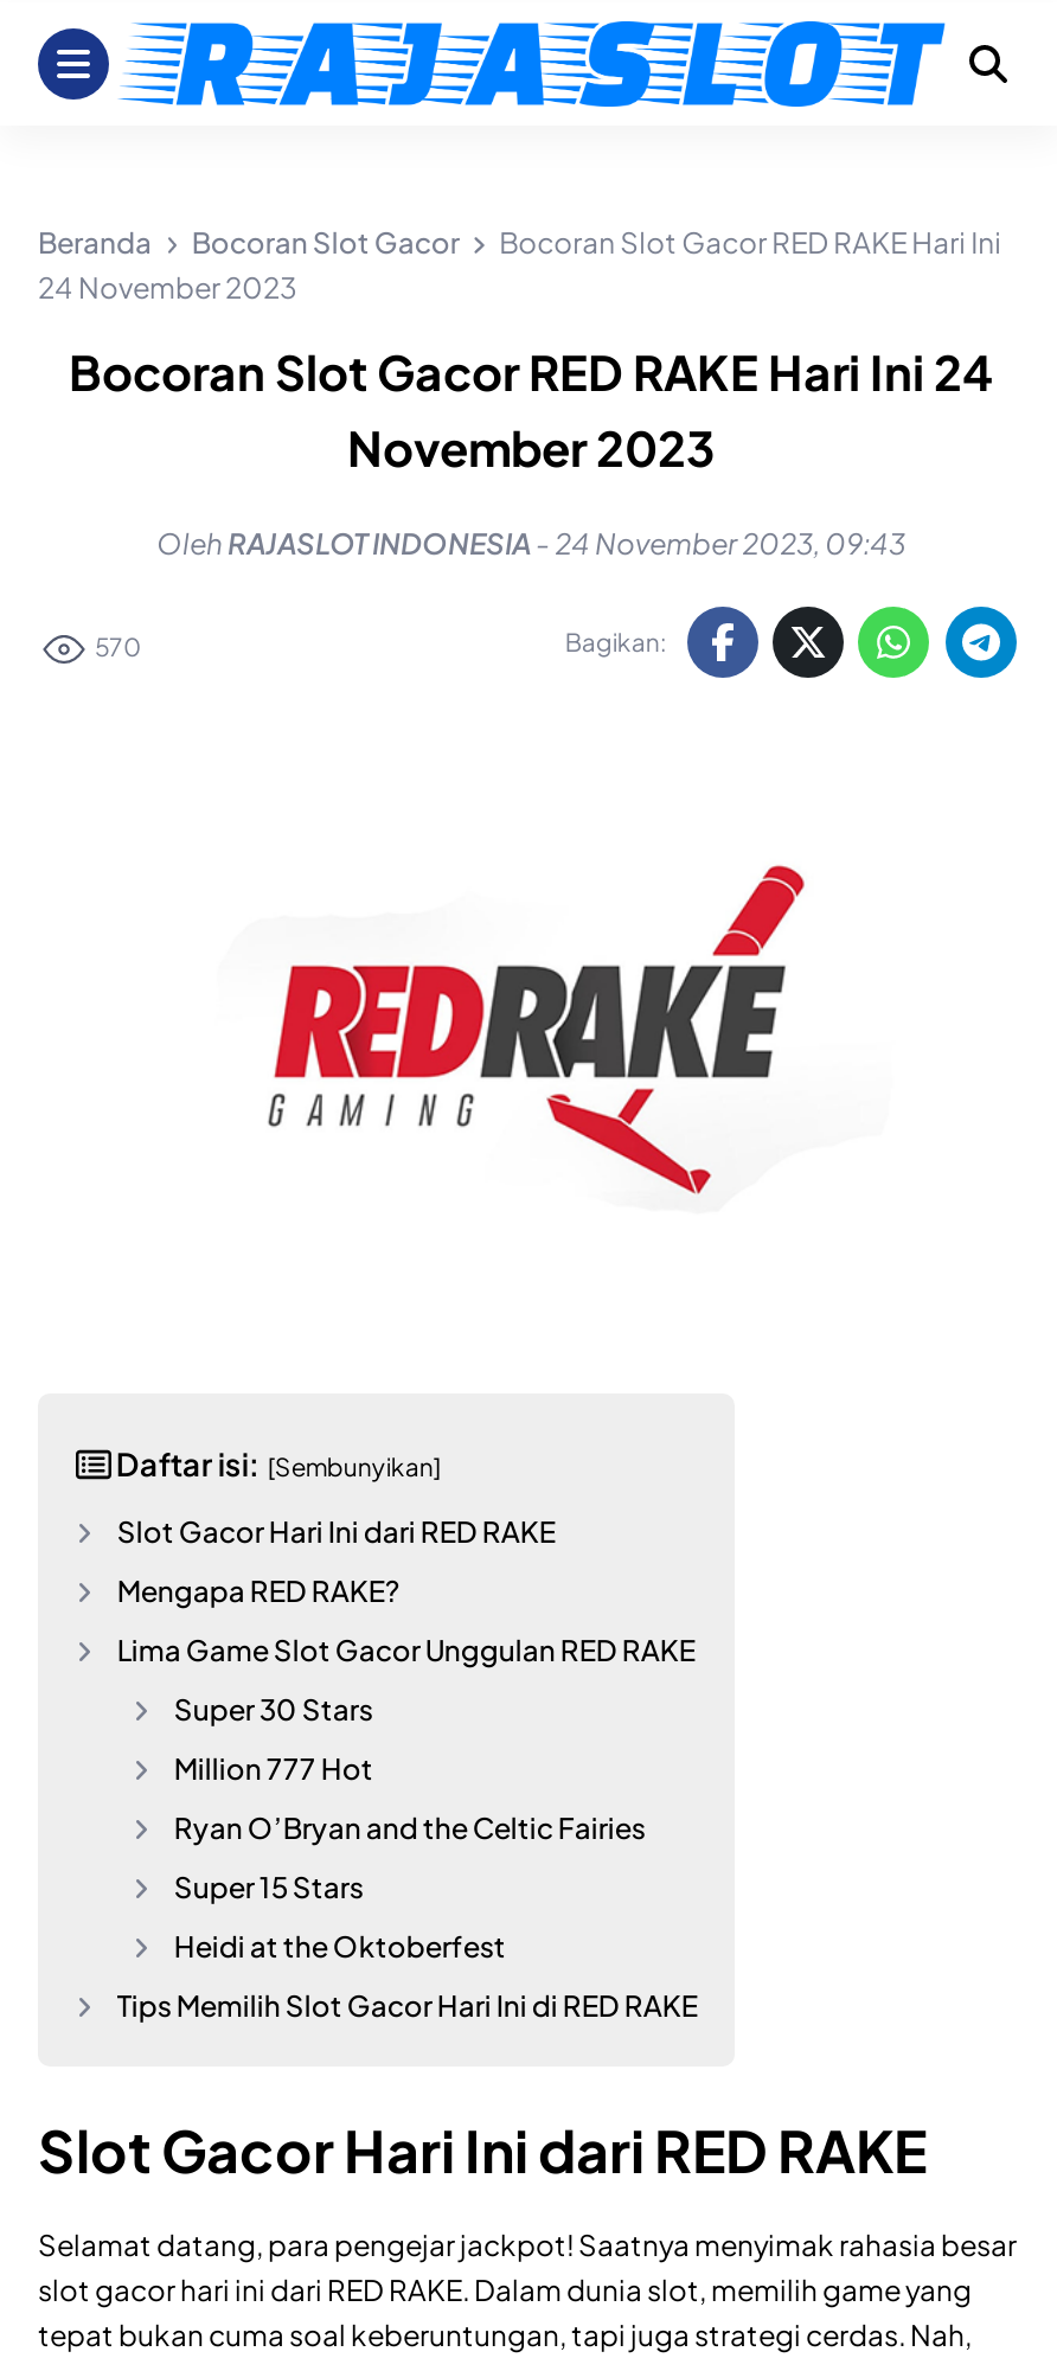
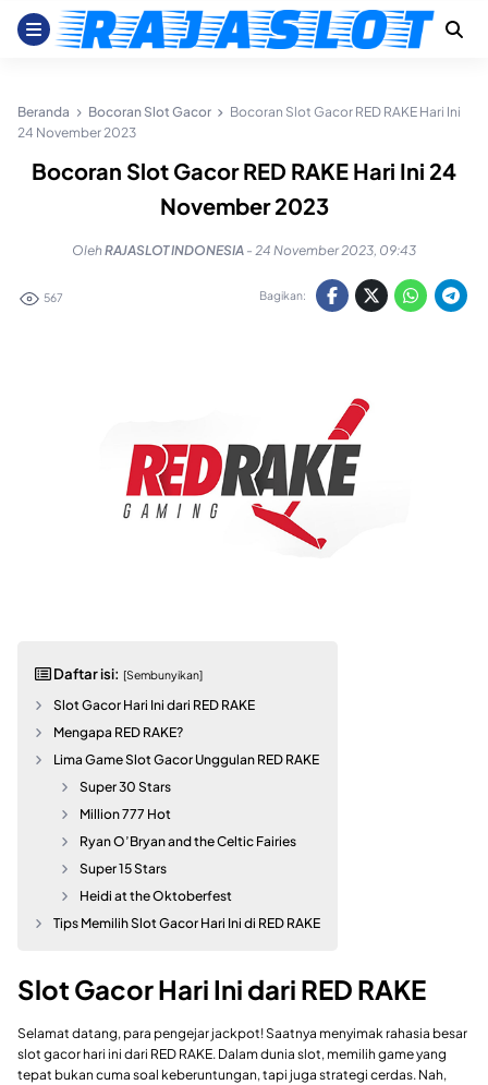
[90,629,142,660] 570 -> [41,290,63,304] 567

